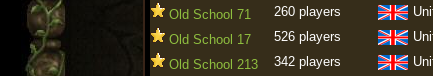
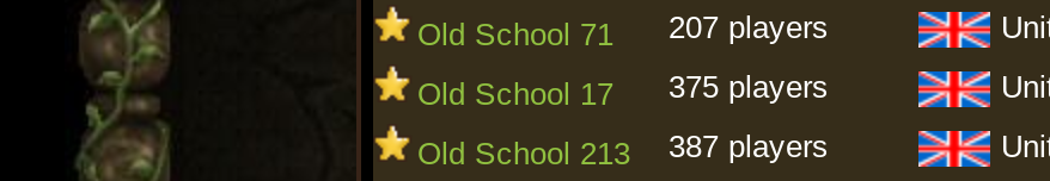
[168,4,340,22] Old School 71 260 players -> [417,10,829,52] Old School 71 207 players
[168,29,340,47] Old School 17 526 players -> [417,69,829,112] Old School 17 375 players
[168,54,340,72] Old School 213 342 players -> [417,129,829,171] Old School 213 387 players

